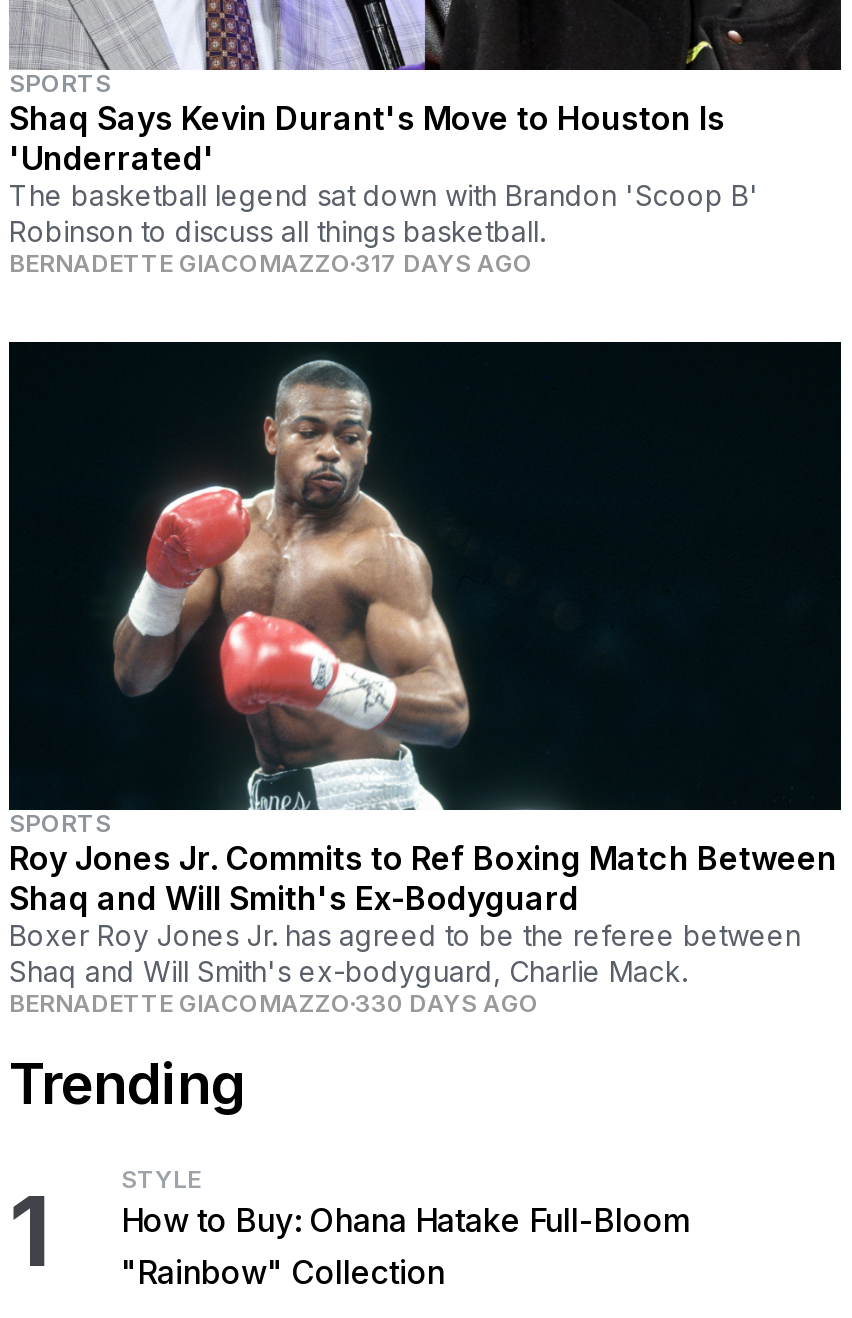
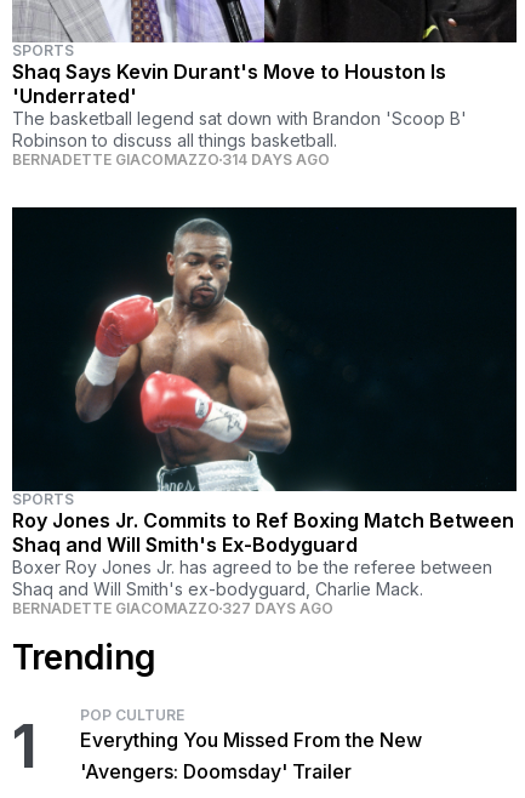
[9,249,533,279] BERNADETTE GIACOMAZZO 317 DAYS AGO -> [12,151,330,169] BERNADETTE GIACOMAZZO 314 DAYS AGO
[9,988,539,1018] BERNADETTE GIACOMAZZO 330 DAYS AGO -> [12,599,333,617] BERNADETTE GIACOMAZZO 327 DAYS AGO
[121,1164,691,1292] STYLE | How to Buy: Ohana Hatake Full-Bloom | "Rainbow" Collection -> [80,706,422,784] POP CULTURE | Everything You Missed From the New | 'Avengers: Doomsday' Trailer

